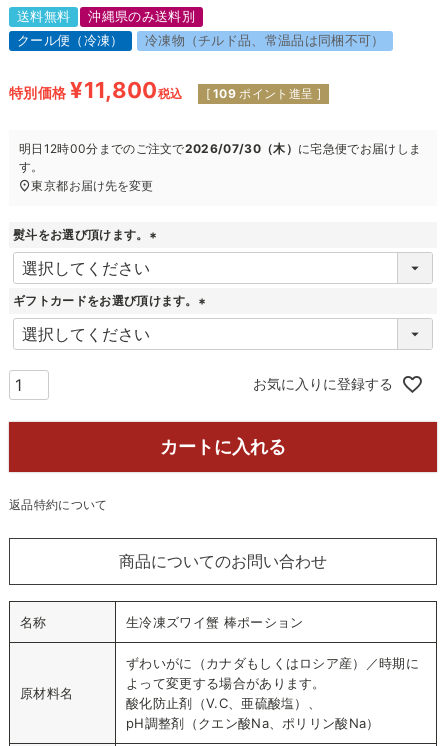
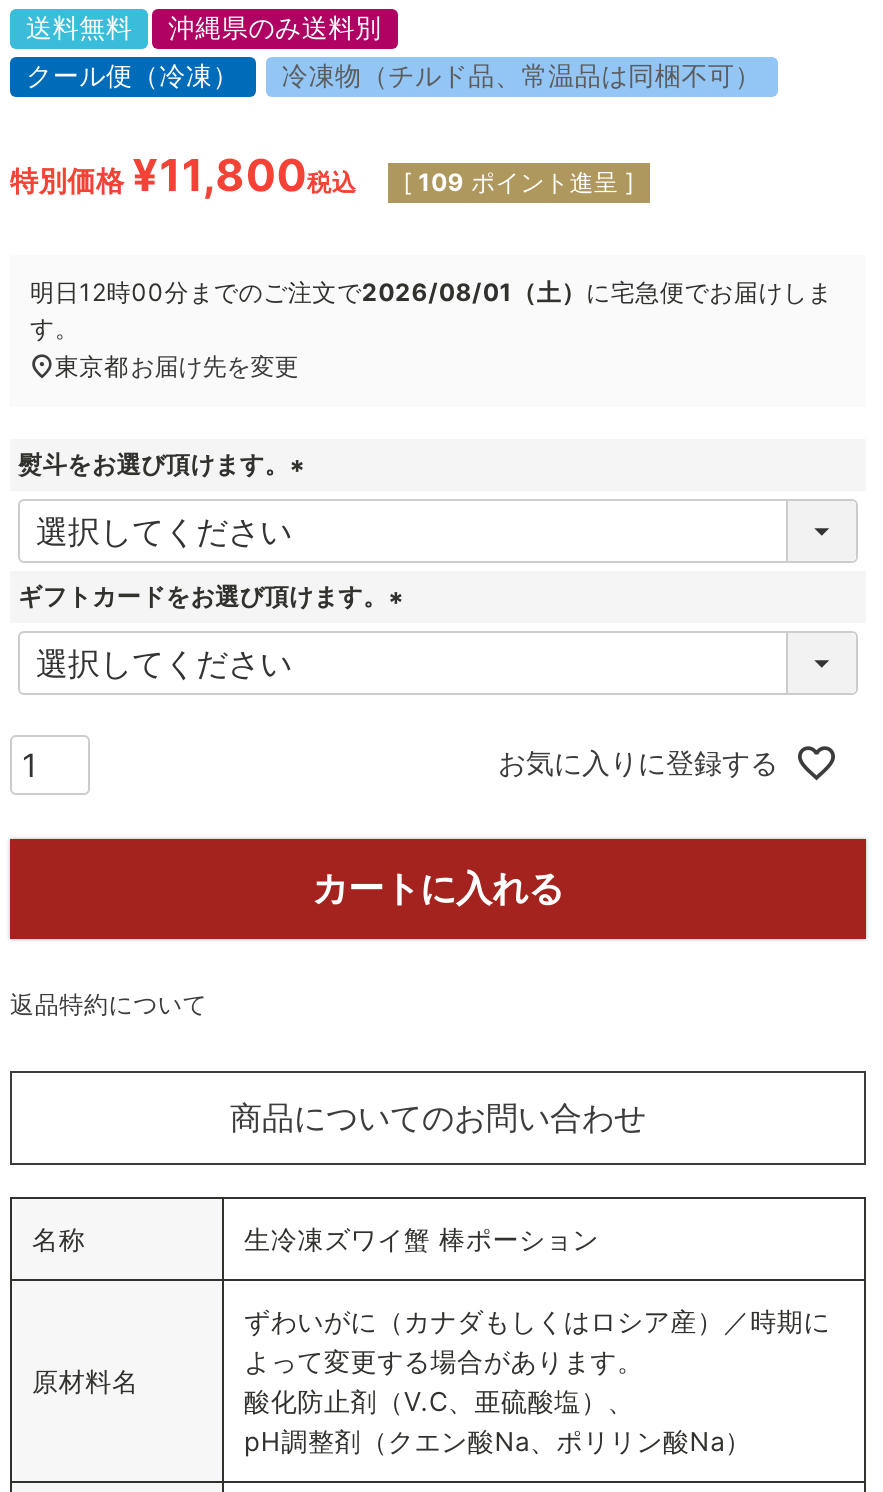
[19,141,421,156] 明日12時00分までのご注文で2026/07/30（木）に宅急便でお届けしま -> [30,278,832,308] 明日12時00分までのご注文で2026/08/01（土）に宅急便でお届けしま

